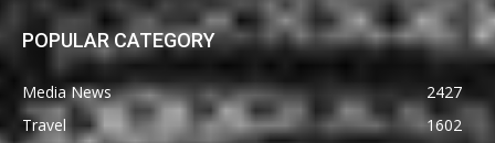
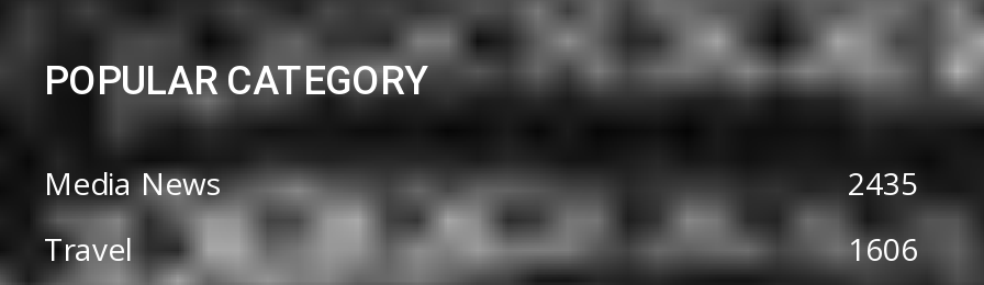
[426,81,462,102] 2427 -> [848,162,918,204] 2435
[426,114,462,135] 1602 -> [848,228,918,269] 1606

